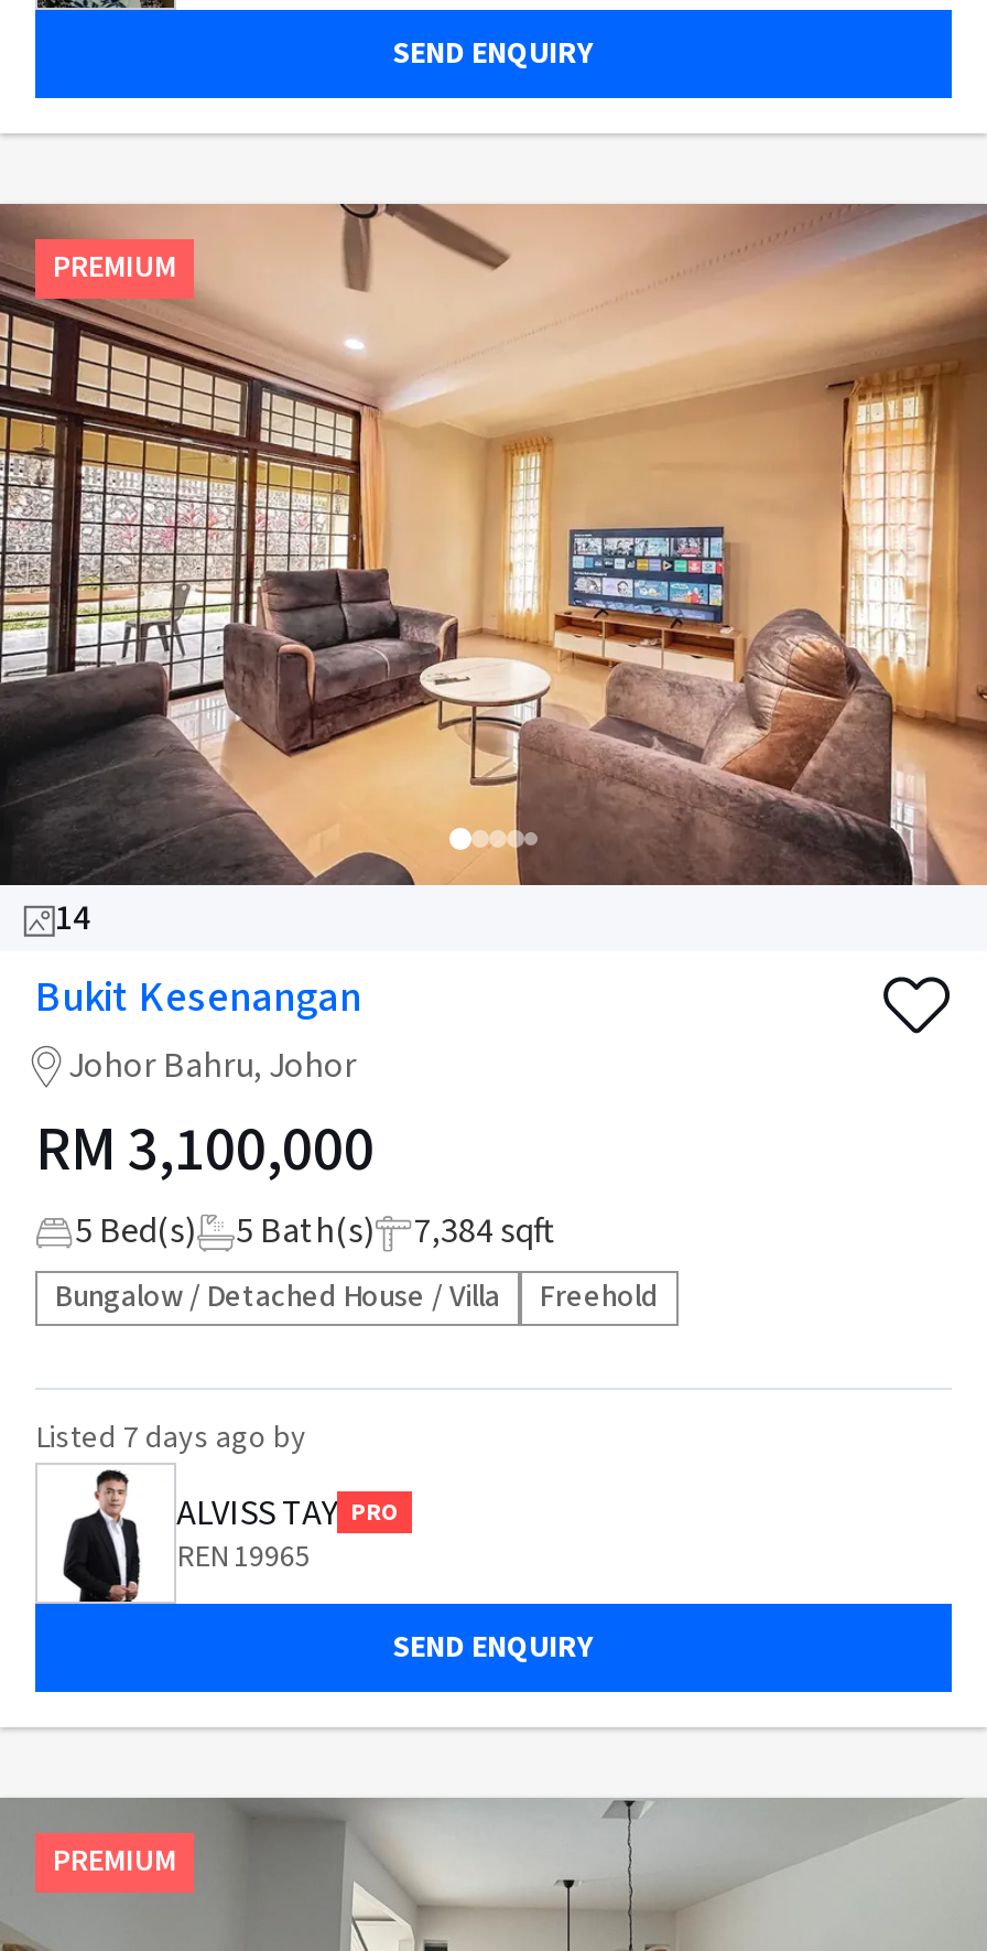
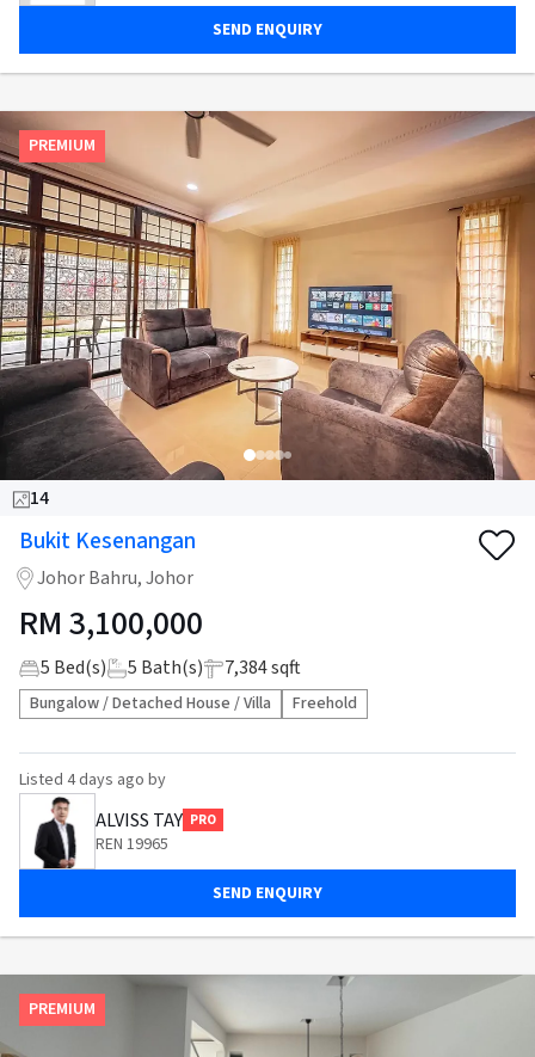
[35,1418,306,1462] Listed 7 days ago by -> [19,768,166,792] Listed 4 days ago by

